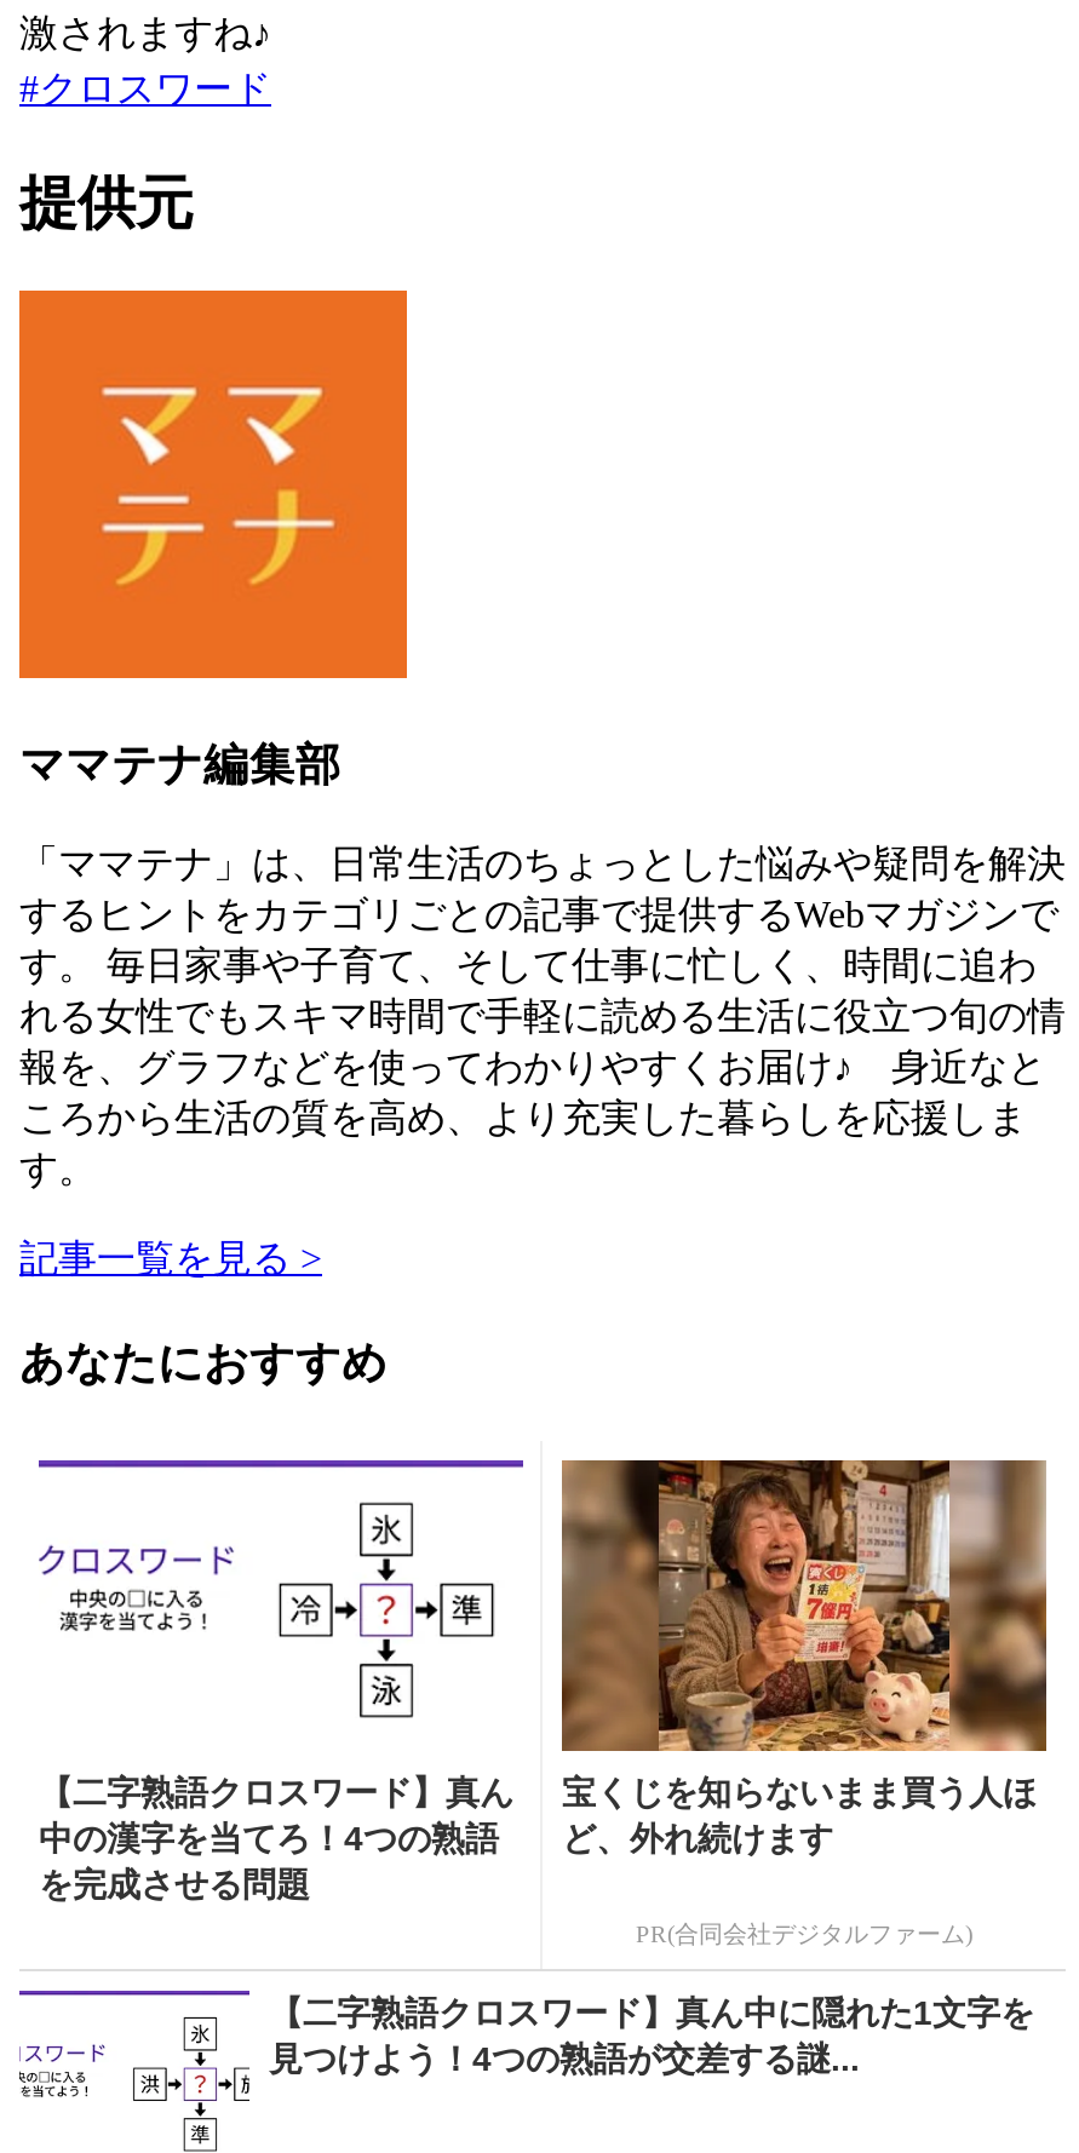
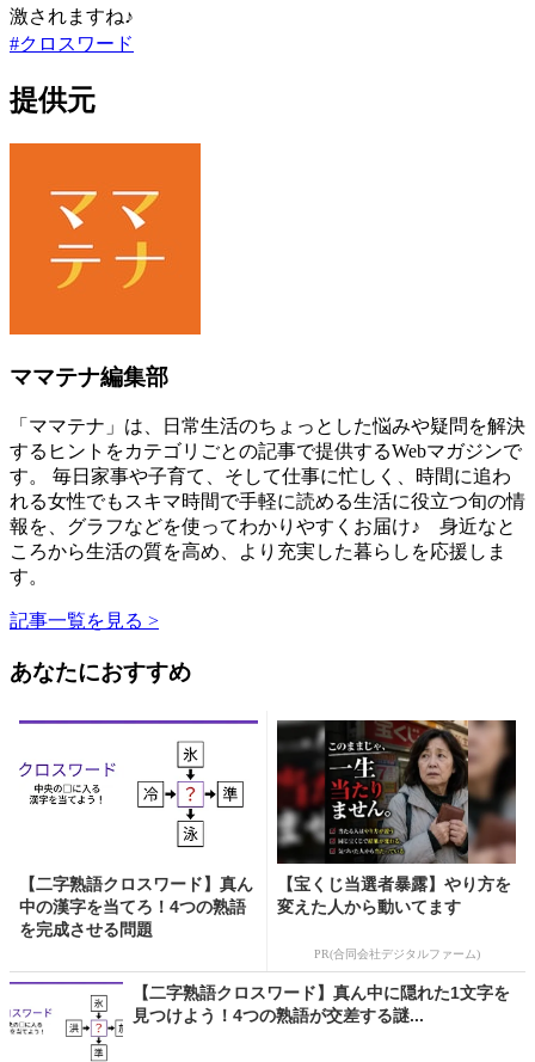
[559,1458,1049,1857] [image] | 宝くじを知らないまま買う人ほ | ど、外れ続けます -> [276,719,517,916] [image] | 【宝くじ当選者暴露】やり方を | 変えた人から動いてます

